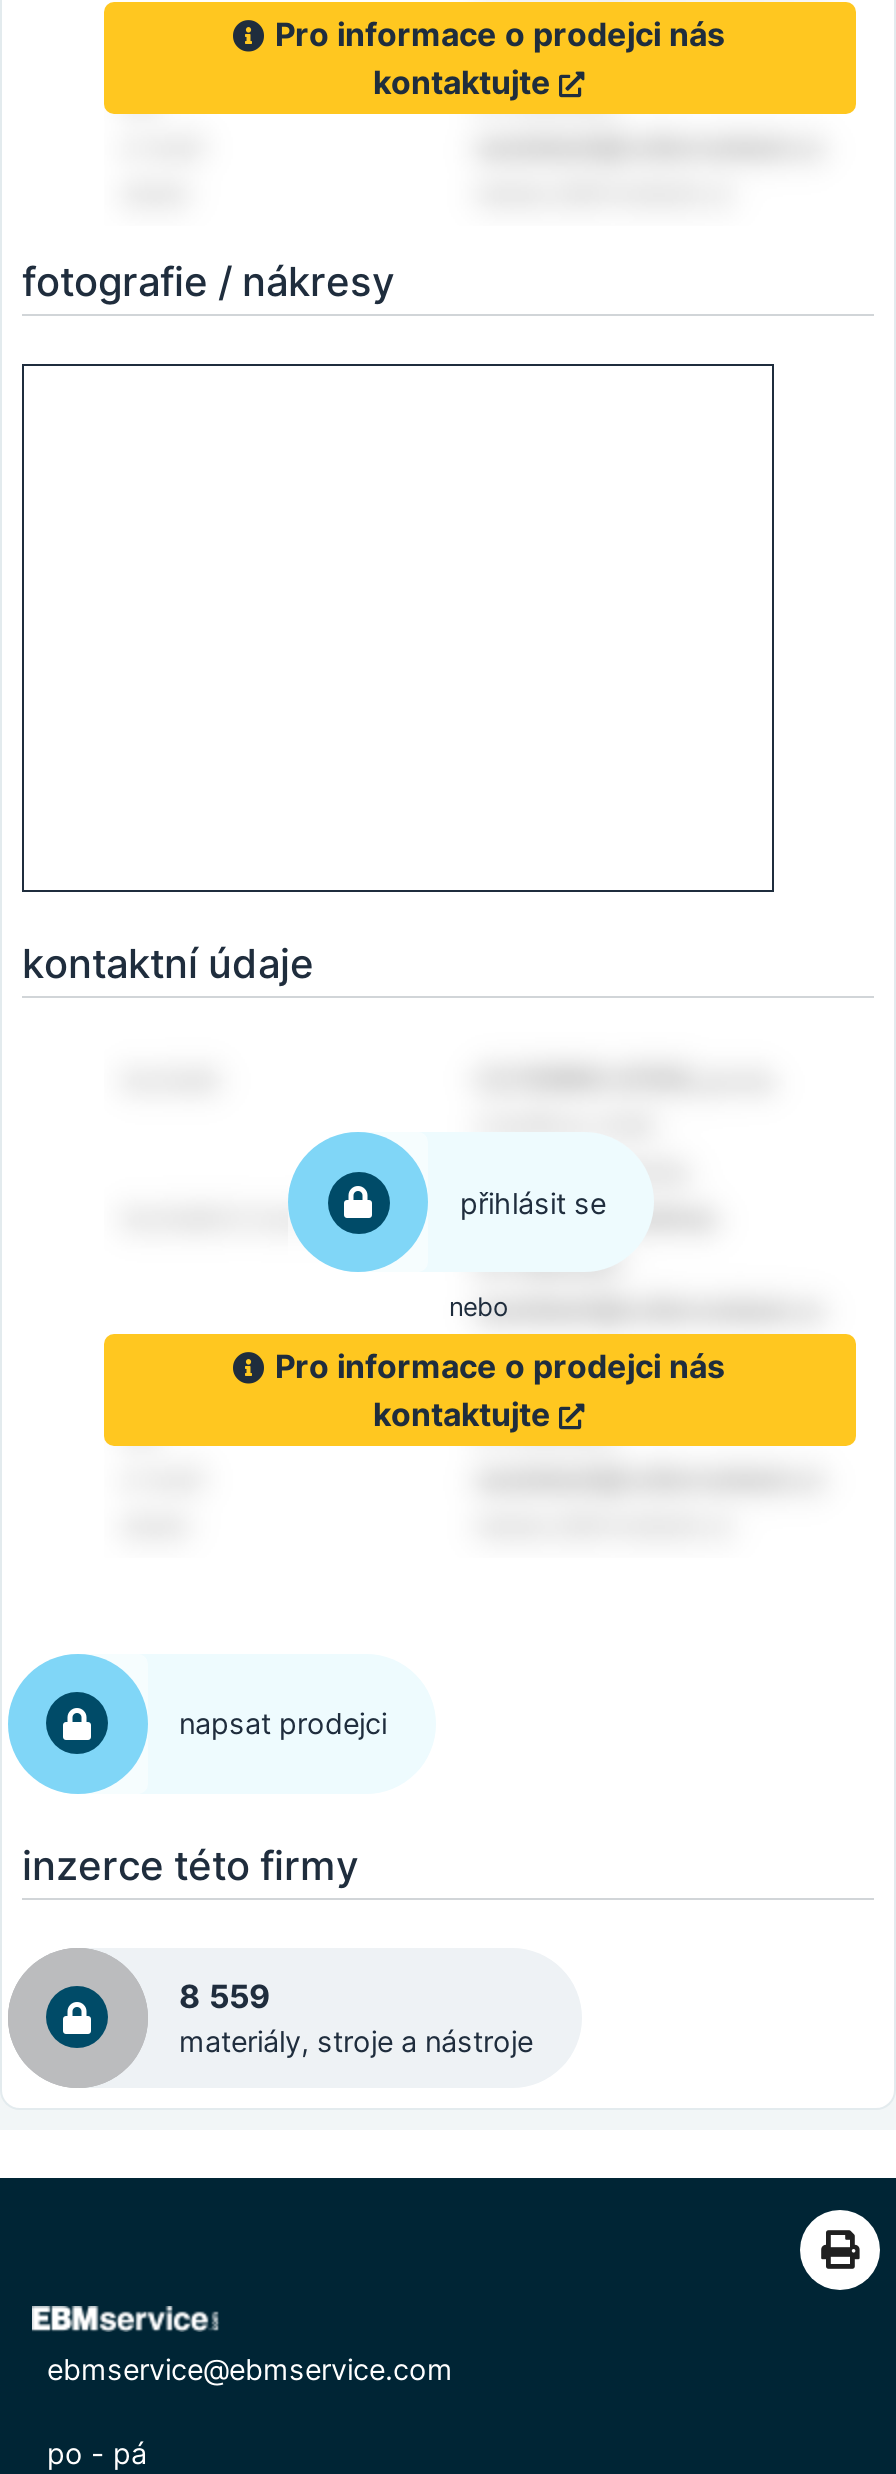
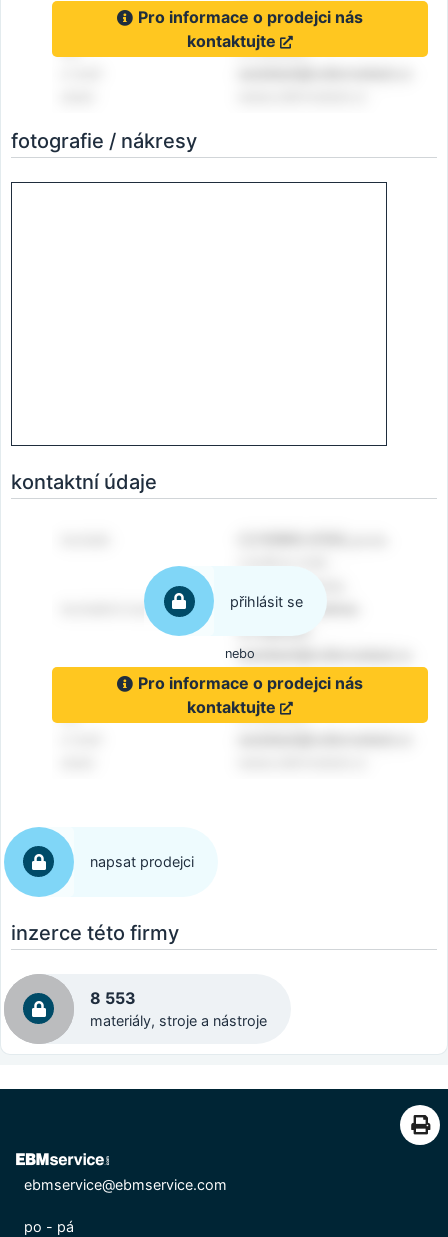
[179,1976,271,2016] 8 559 -> [89,988,135,1008] 8 553

